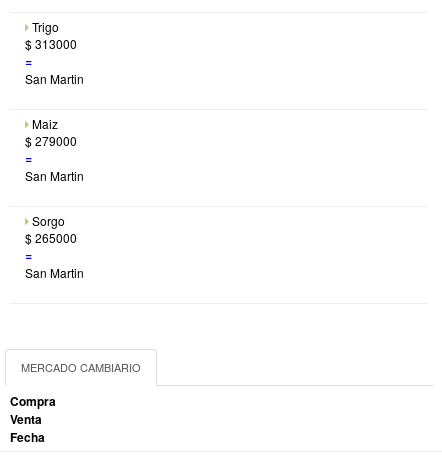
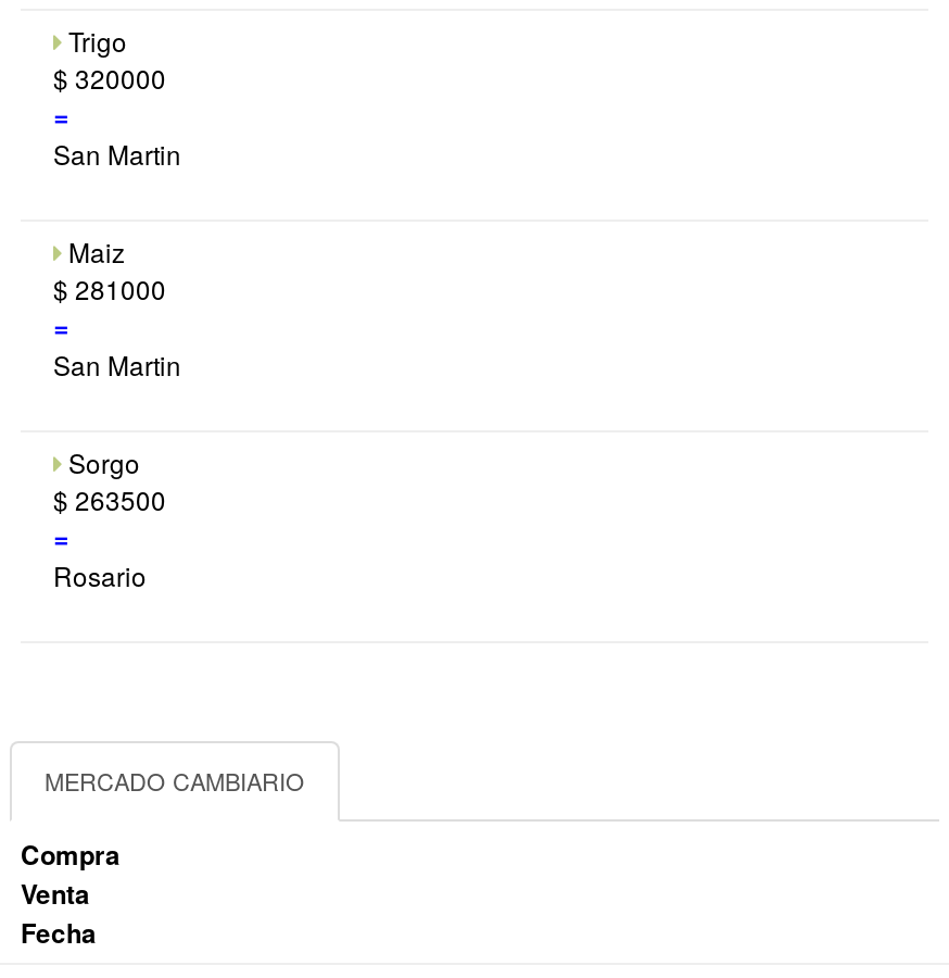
[25,35,77,52] $ 313000 -> [53,59,166,96] $ 320000
[25,132,77,149] $ 279000 -> [53,270,166,307] $ 281000
[25,229,77,246] $ 265000 -> [53,481,166,518] $ 263500
[25,264,84,281] San Martin -> [53,557,147,594] Rosario

